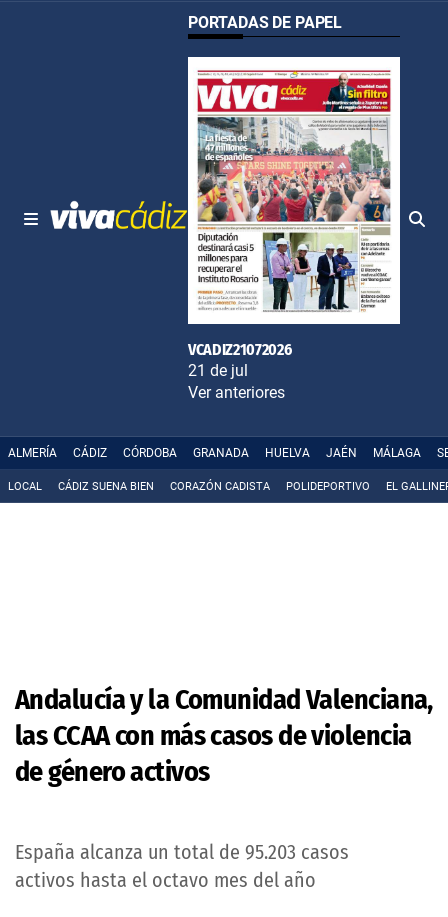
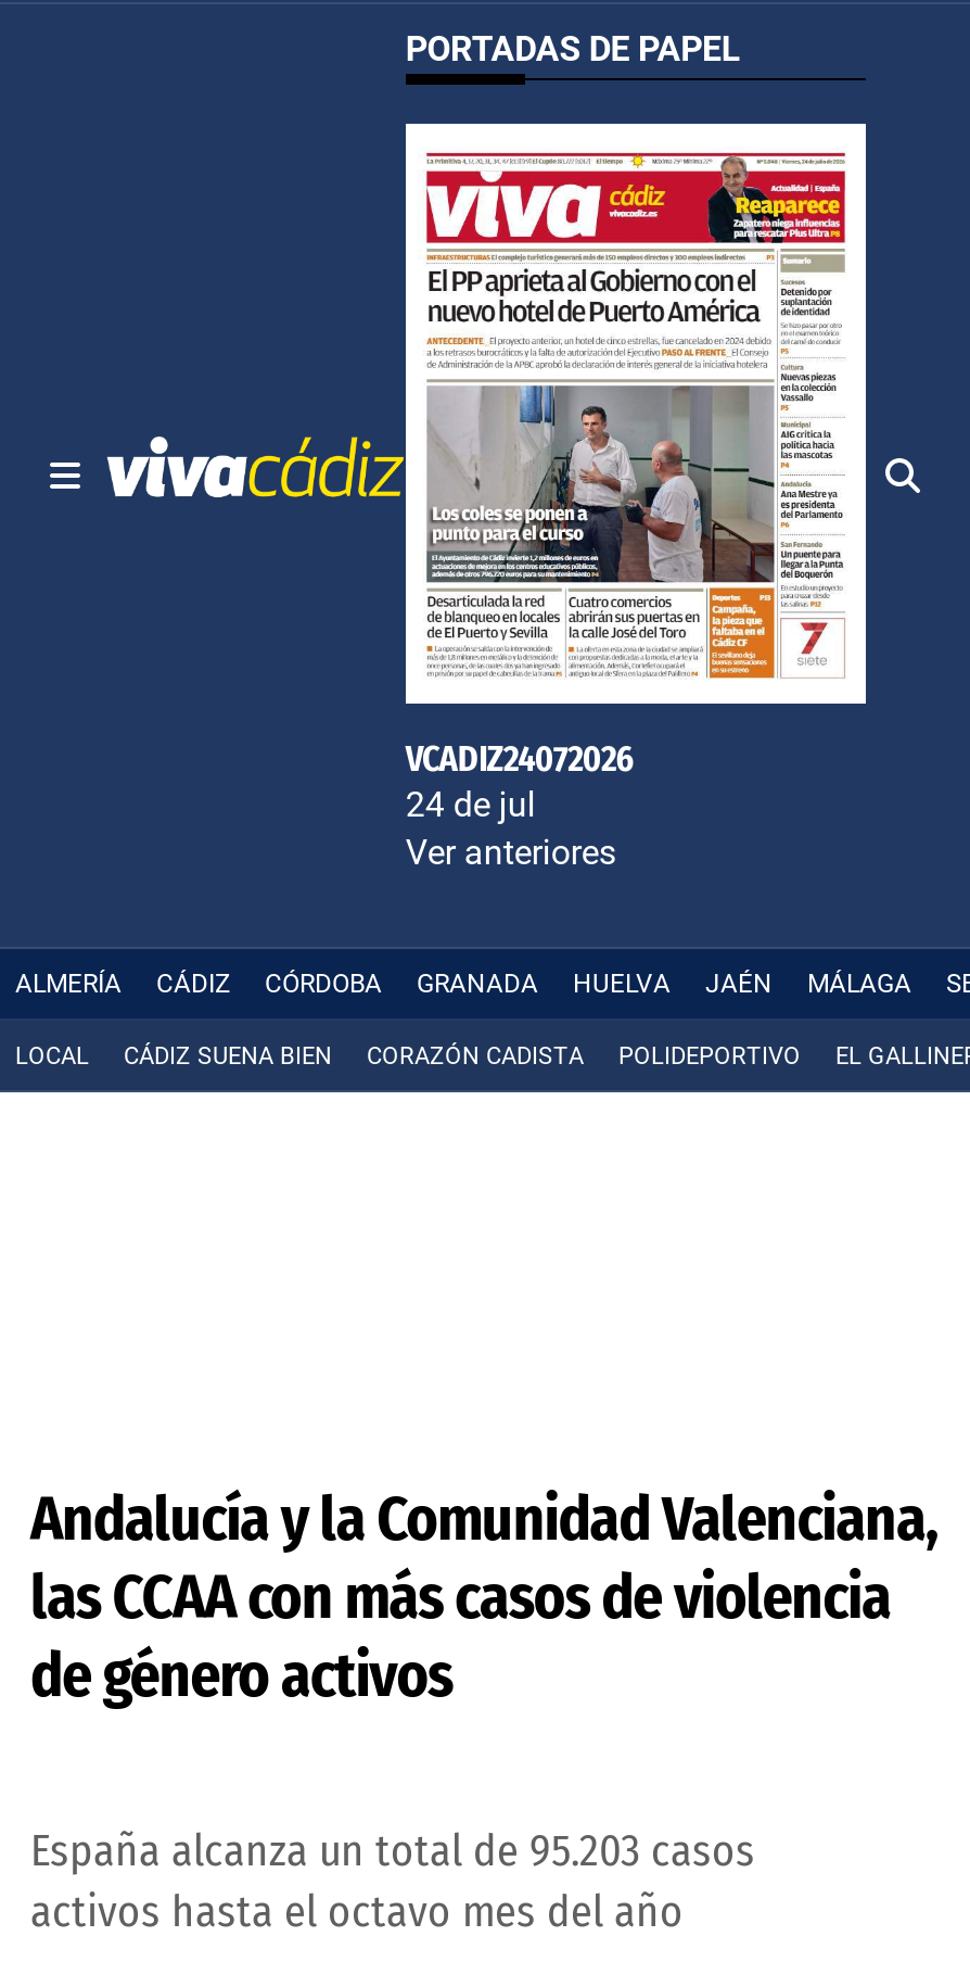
[188,72,391,380] [image] | VCADIZ21072026 | 21 de jul -> [406,154,844,826] [image] | VCADIZ24072026 | 24 de jul

